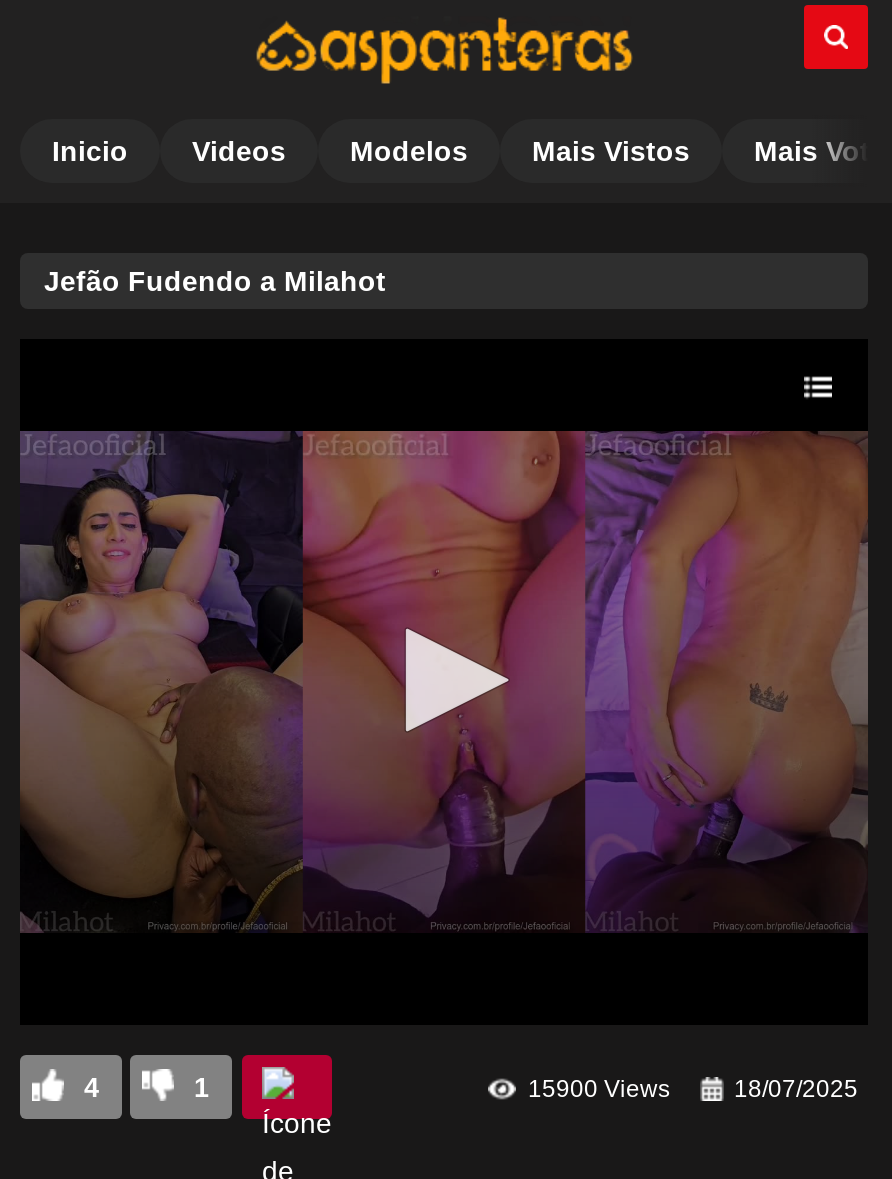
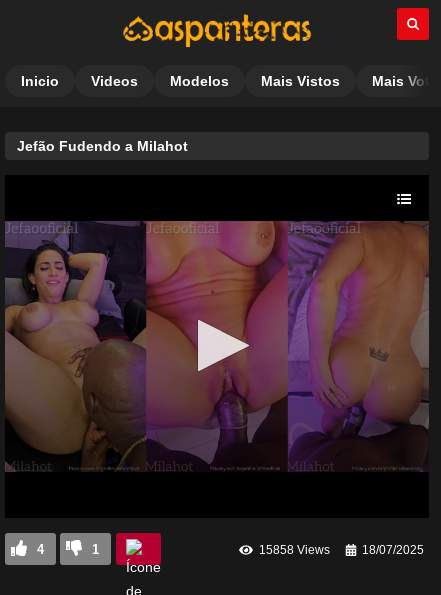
[528,1076,670,1104] 15900 Views -> [259,543,330,557] 15858 Views

